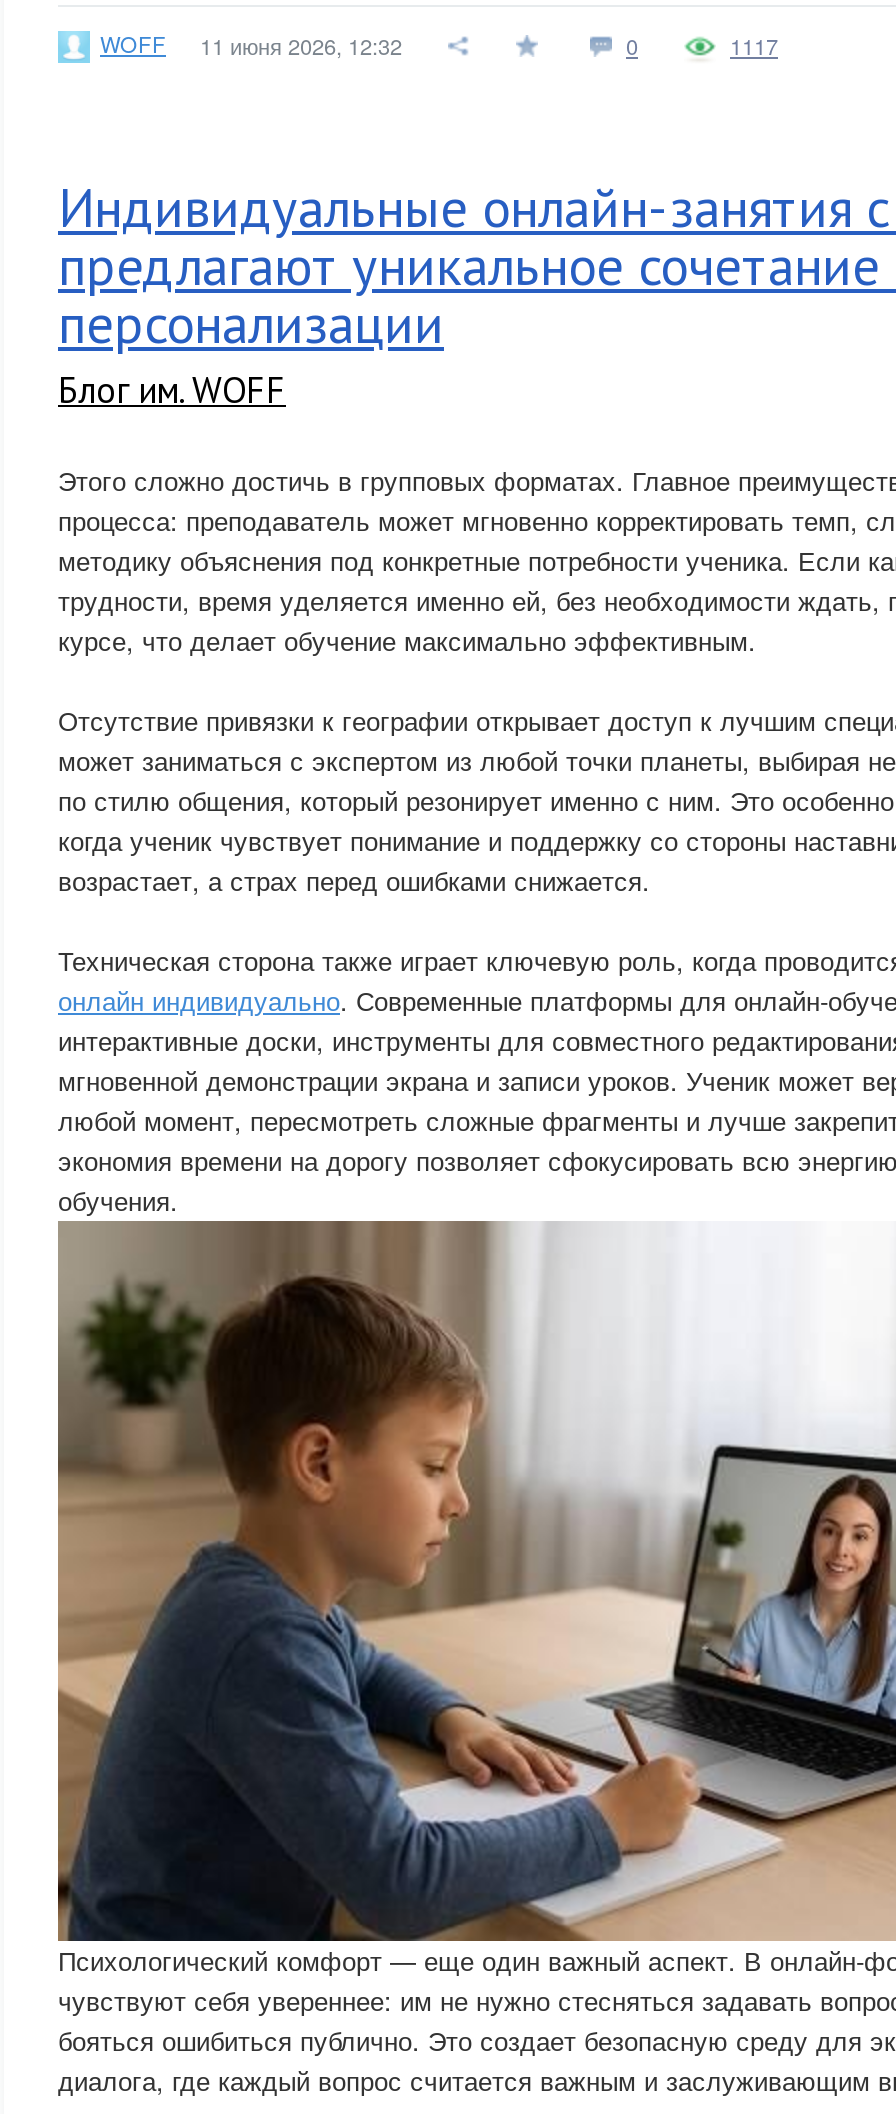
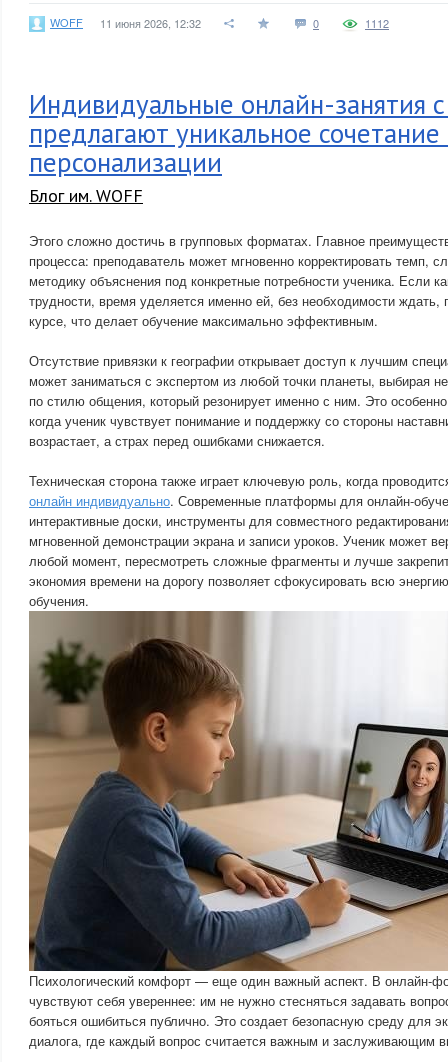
[730,29,778,61] 1117 -> [365,15,389,31] 1112

